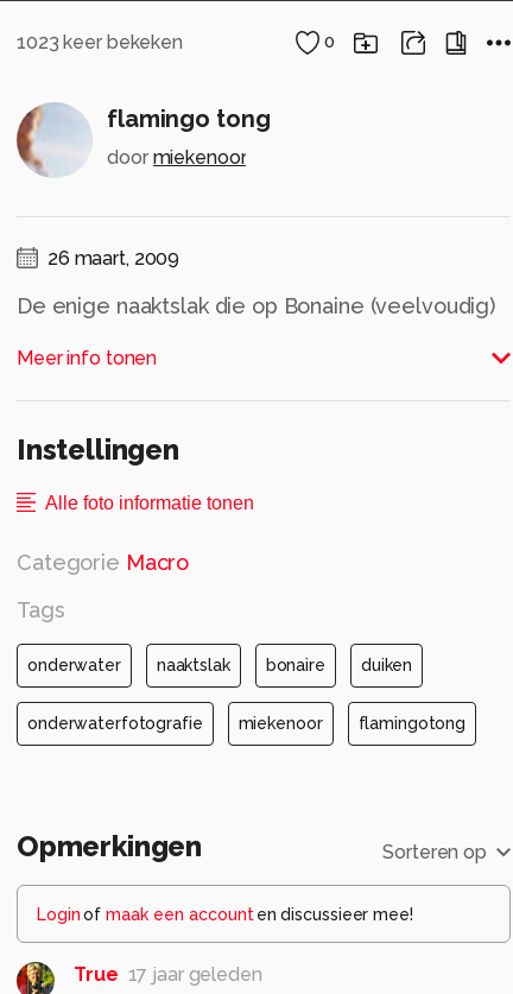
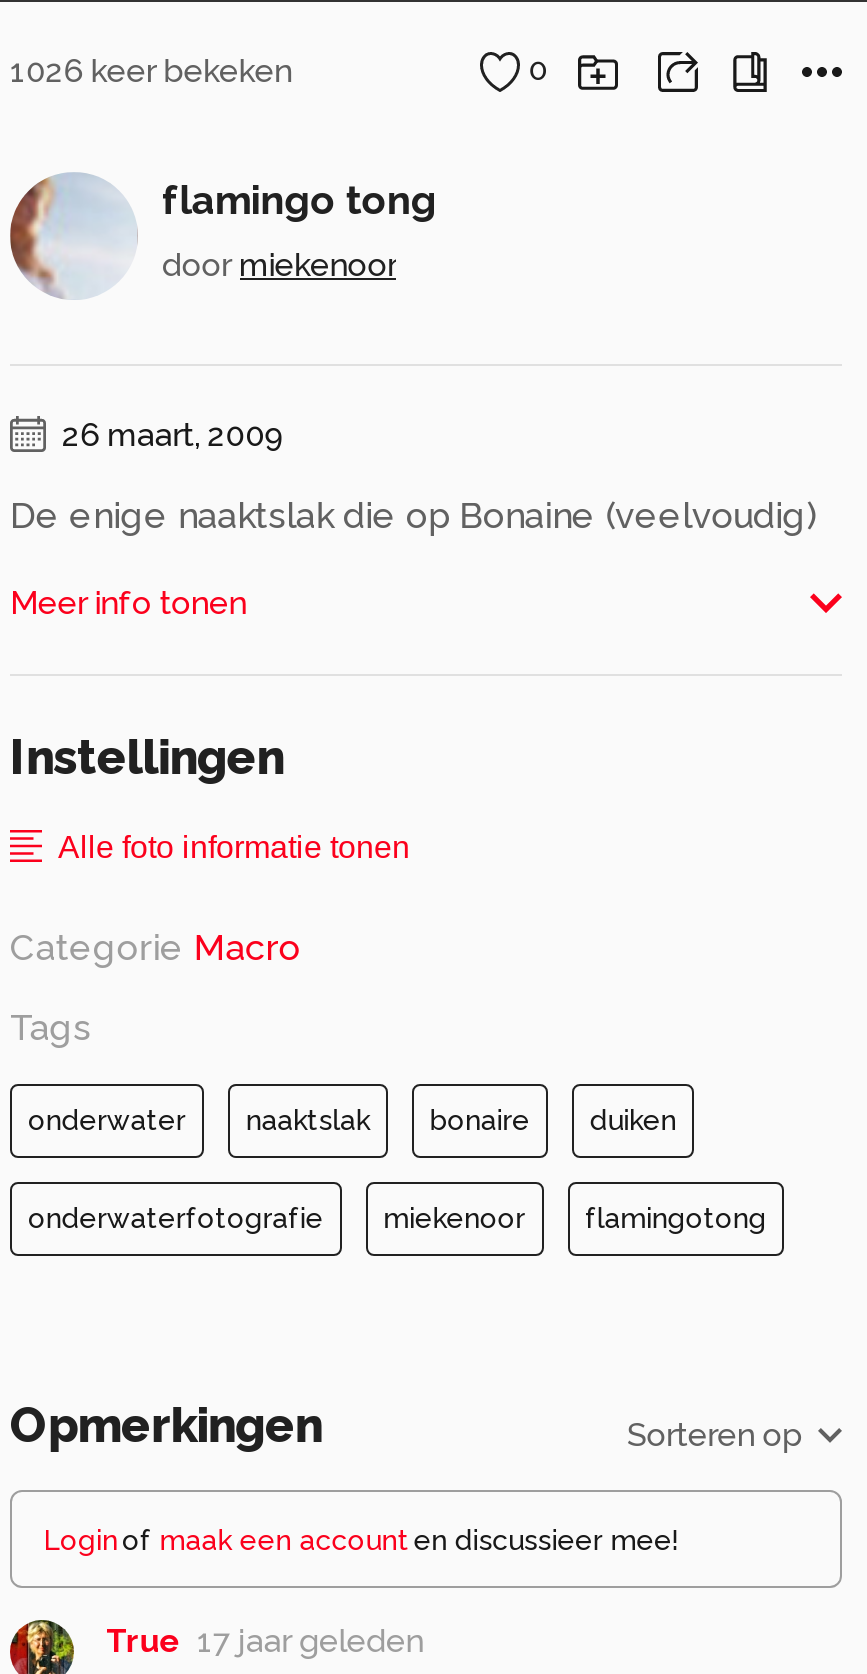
[17,30,183,53] 1023 keer bekeken -> [10,51,292,89] 1026 keer bekeken

